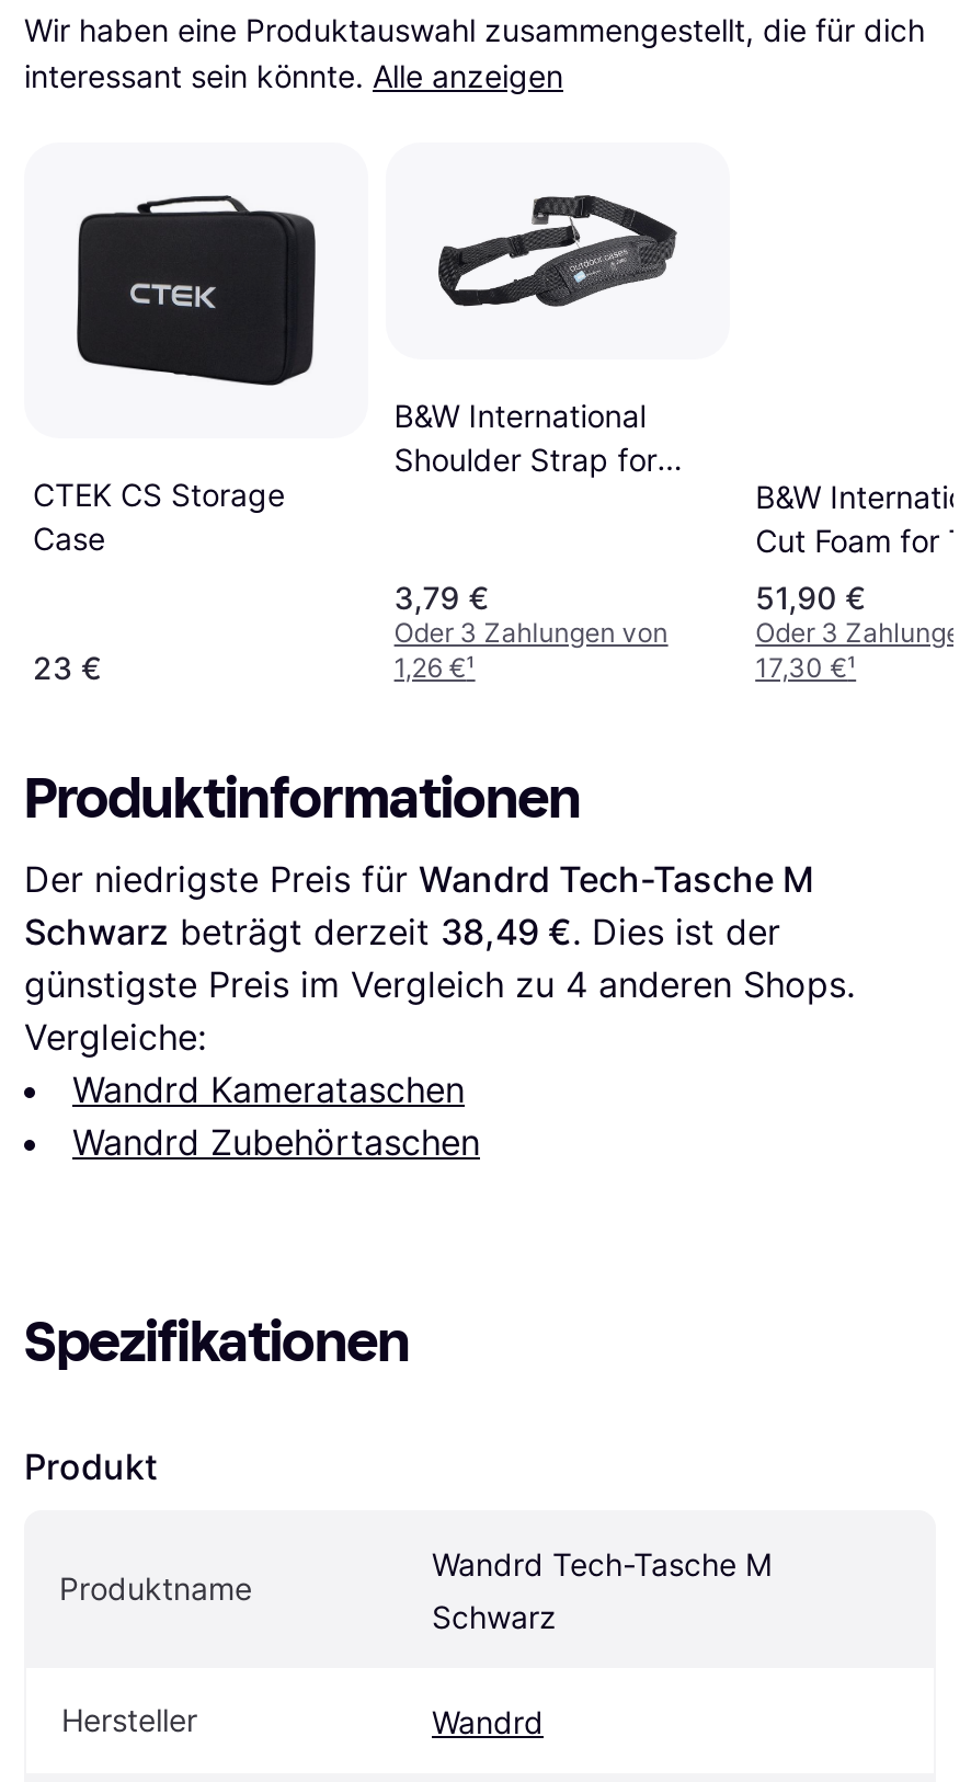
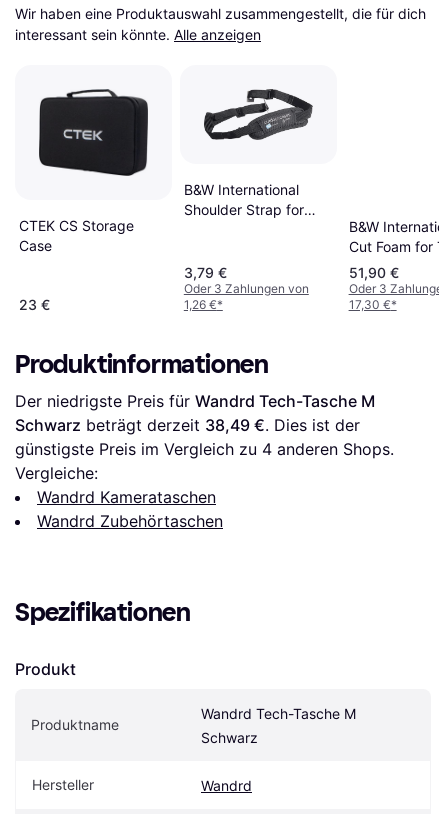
[394,651,475,683] 1,26 €¹ -> [184,297,223,312] 1,26 €*
[755,651,856,683] 17,30 €¹ -> [349,297,397,312] 17,30 €*

